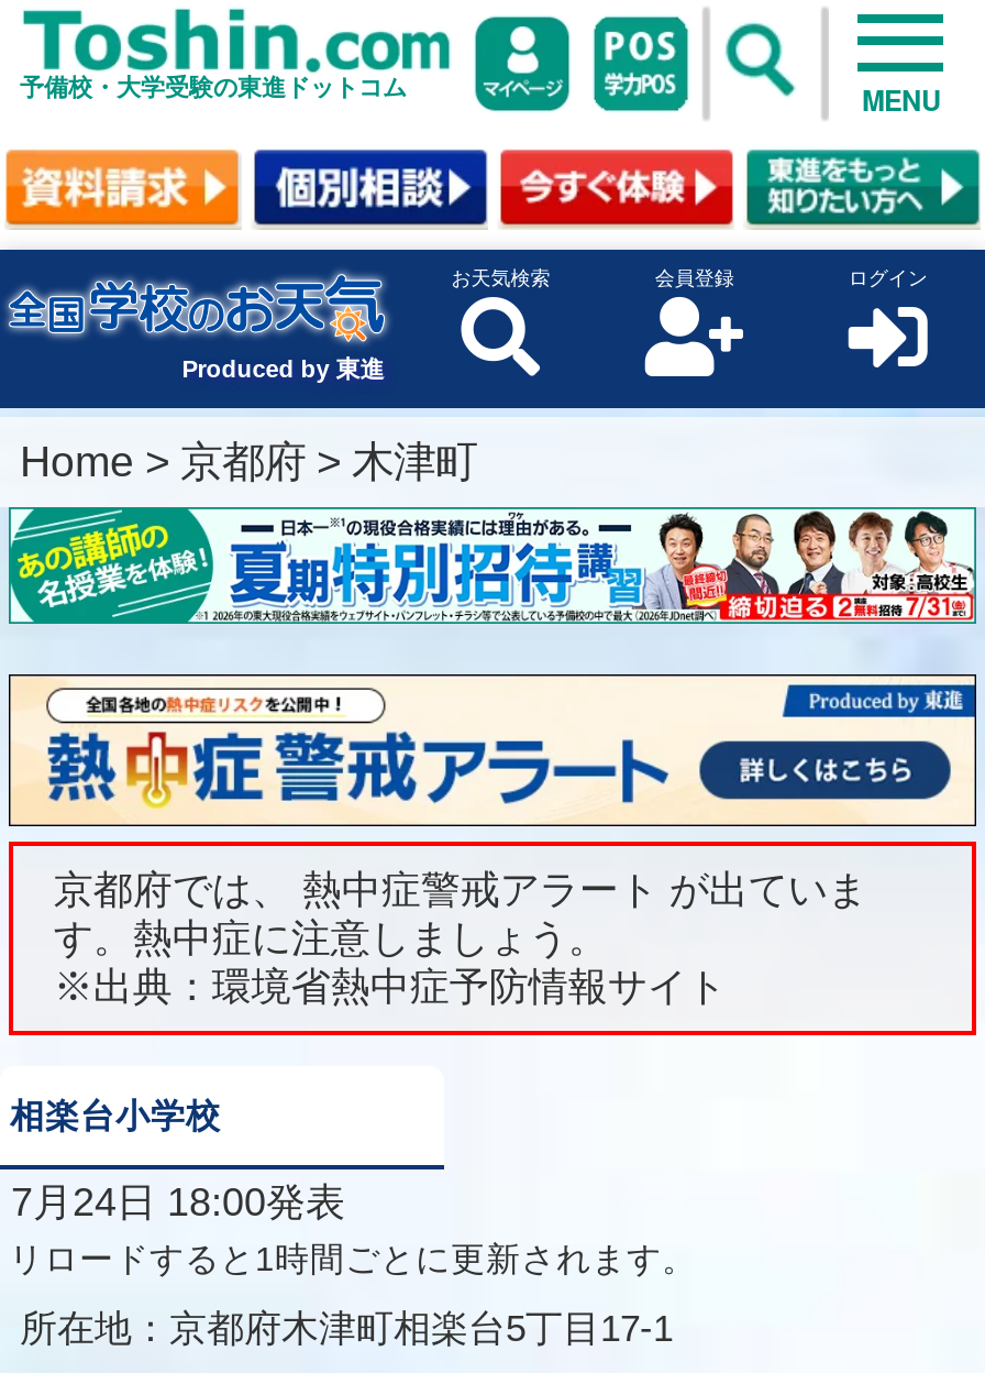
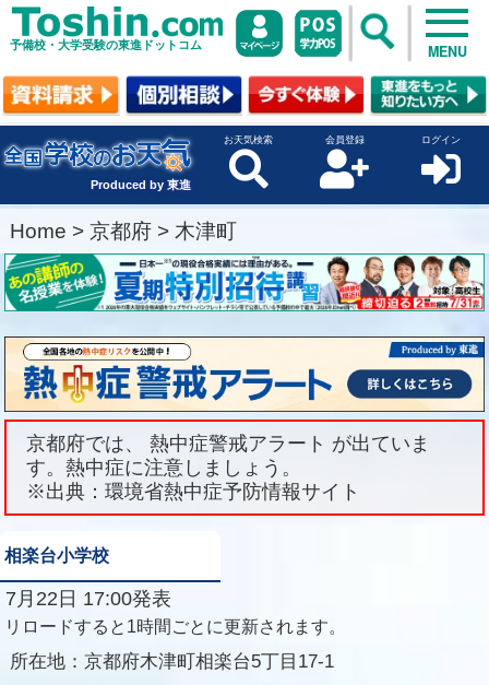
[0,1181,345,1225] 7月24日 18:00発表 -> [0,588,171,610] 7月22日 17:00発表

